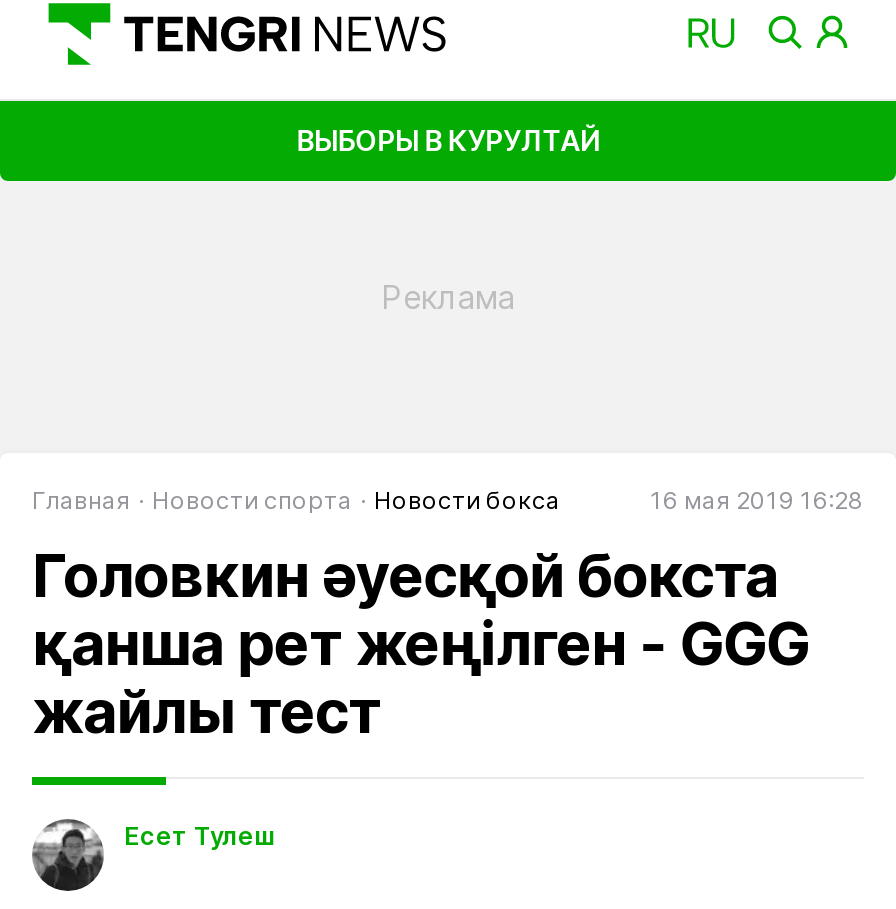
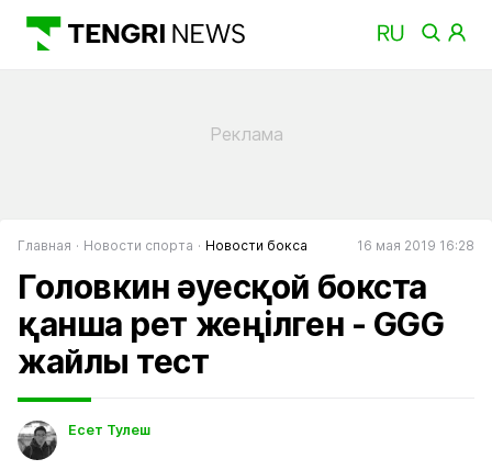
[296,122,600,156] ВЫБОРЫ В КУРУЛТАЙ -> none

